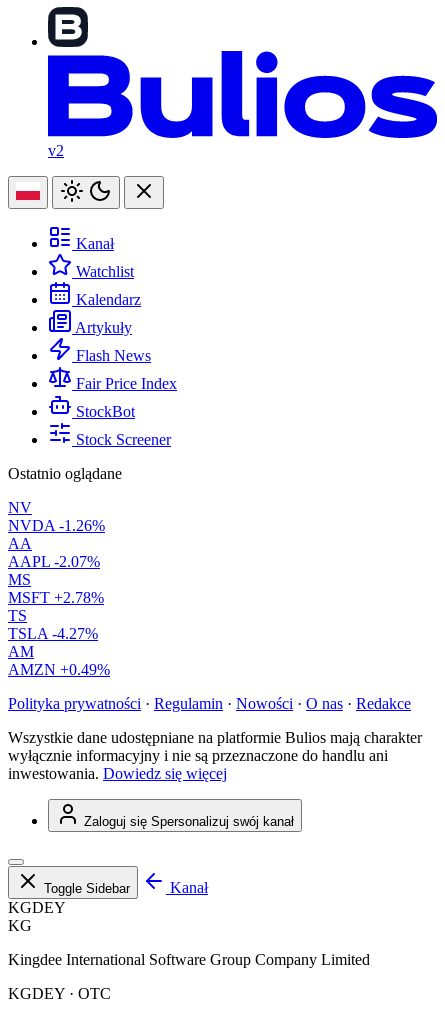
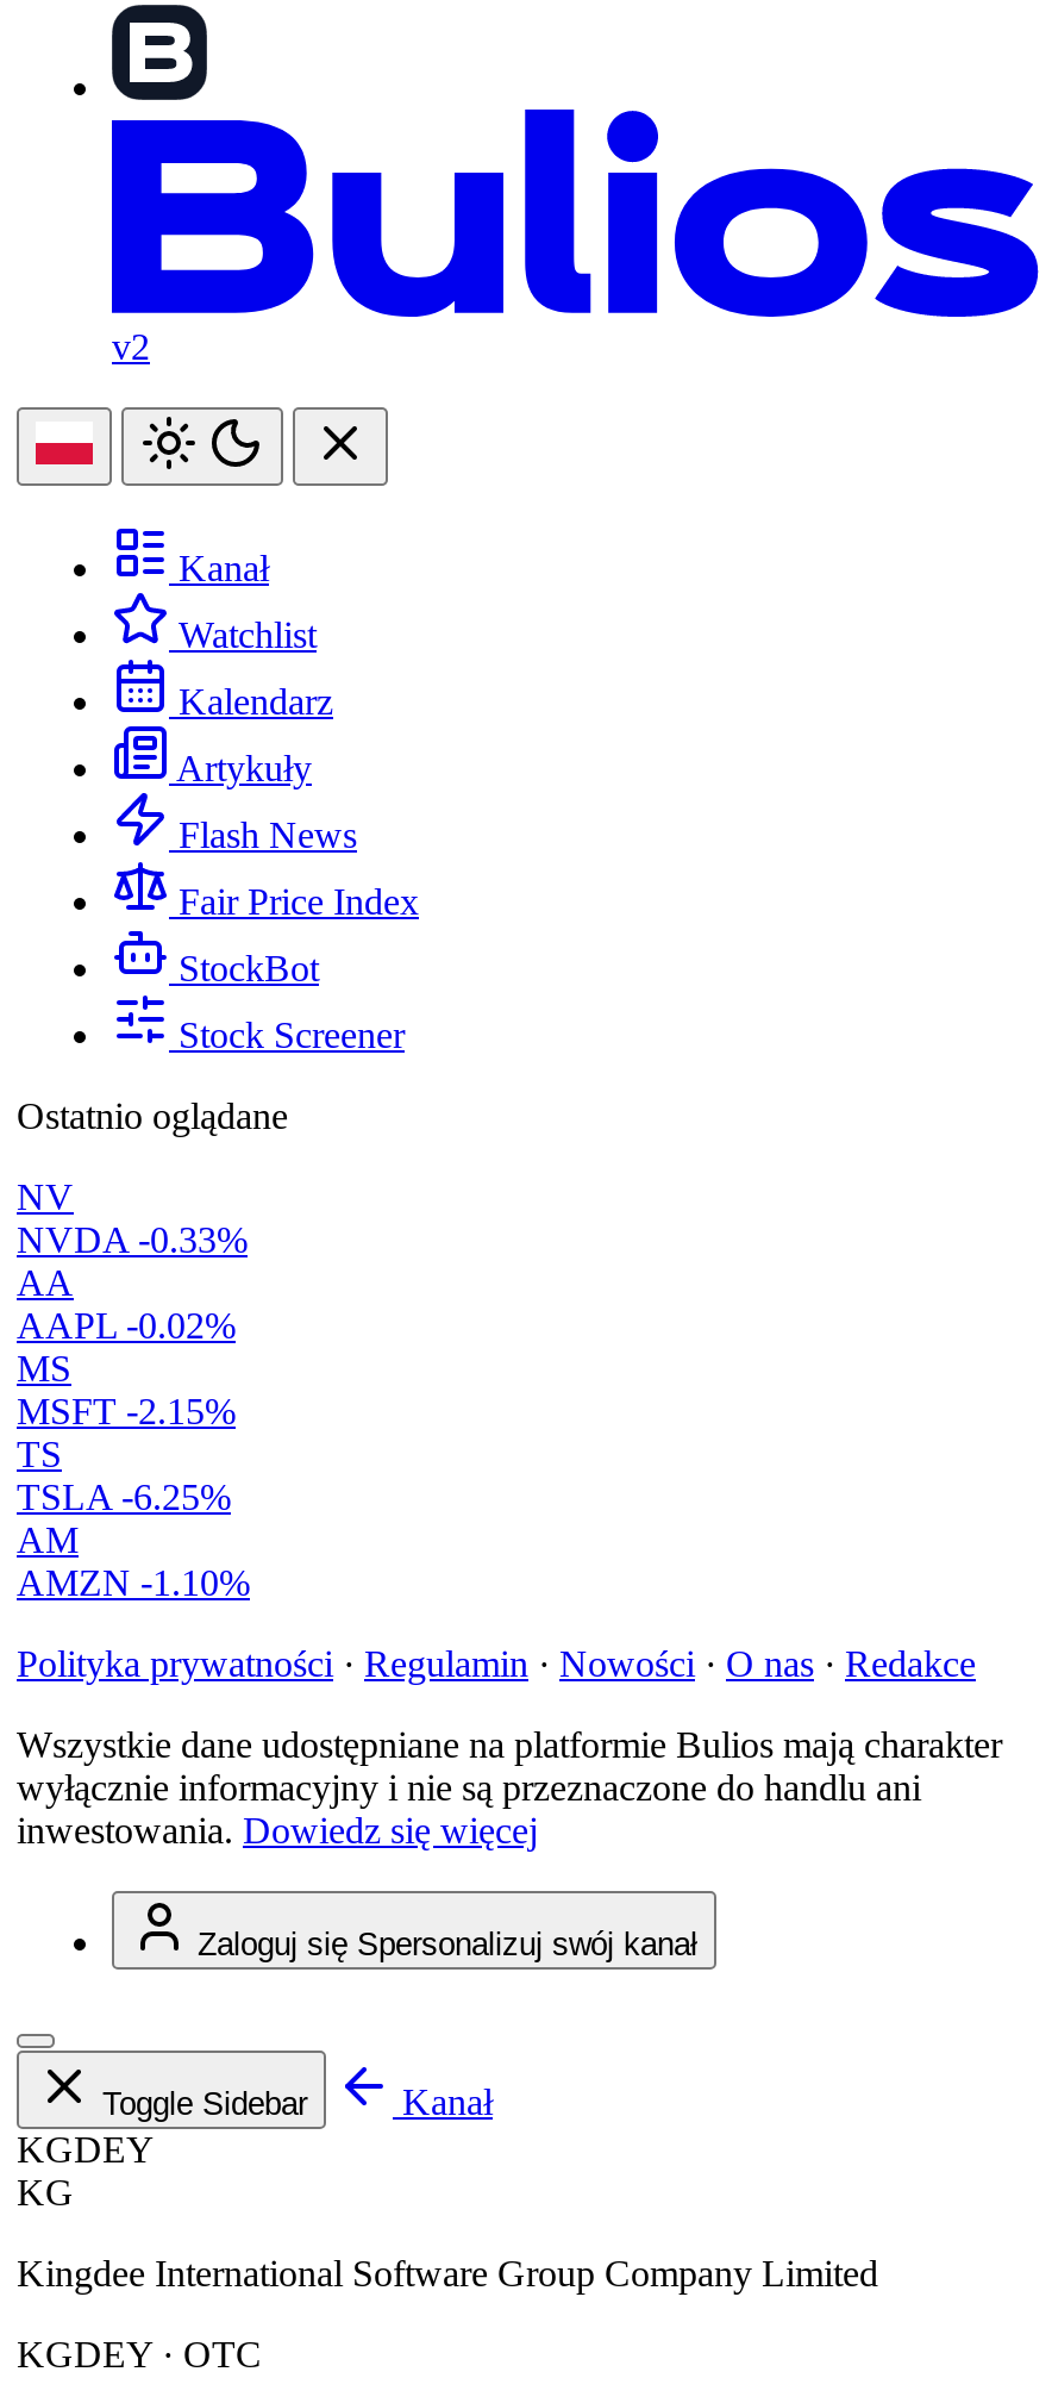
[8,517,105,534] NVDA -1.26% -> [17,1220,248,1260] NVDA -0.33%
[8,553,100,570] AAPL -2.07% -> [17,1305,236,1346] AAPL -0.02%
[8,589,104,606] MSFT +2.78% -> [17,1391,236,1432] MSFT -2.15%
[8,625,98,642] TSLA -4.27% -> [17,1477,231,1517] TSLA -6.25%
[8,661,110,678] AMZN +0.49% -> [17,1563,250,1603] AMZN -1.10%

